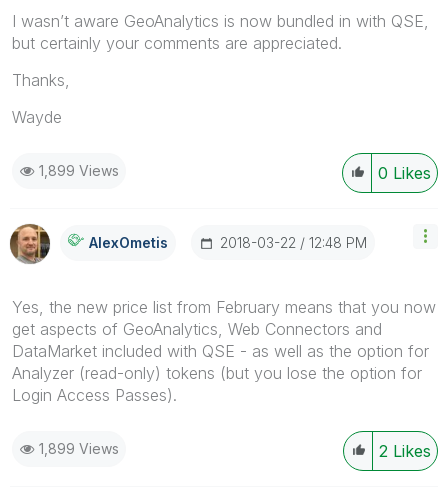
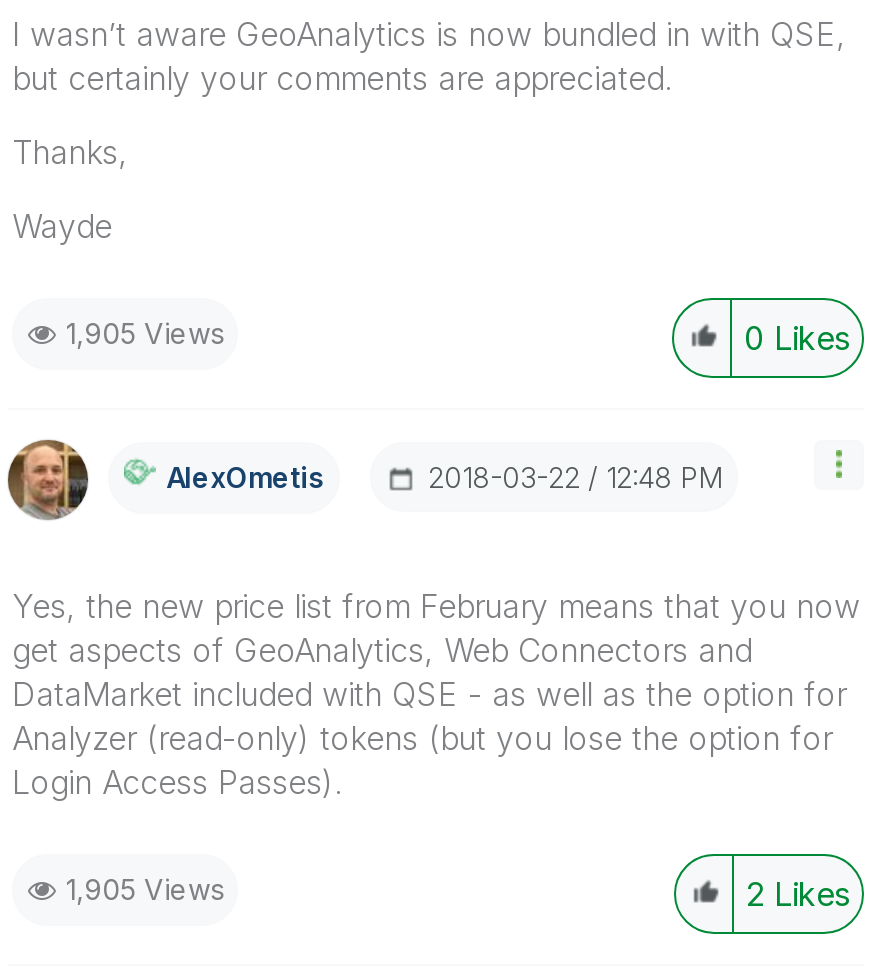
[39,162,119,179] 1,899 Views -> [66,315,224,349] 1,905 Views
[39,440,119,457] 1,899 Views -> [66,871,224,905] 1,905 Views

